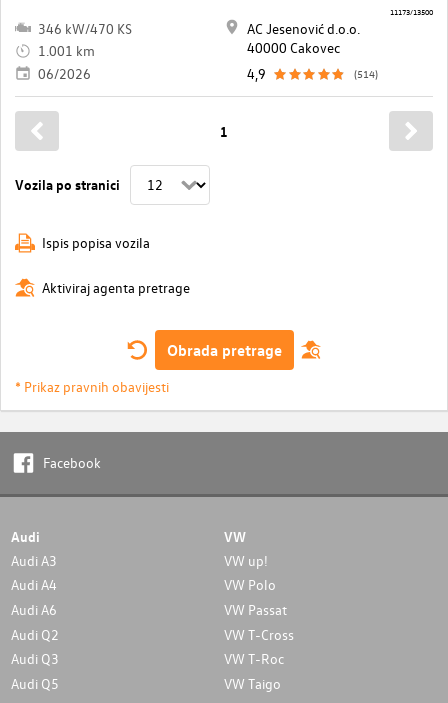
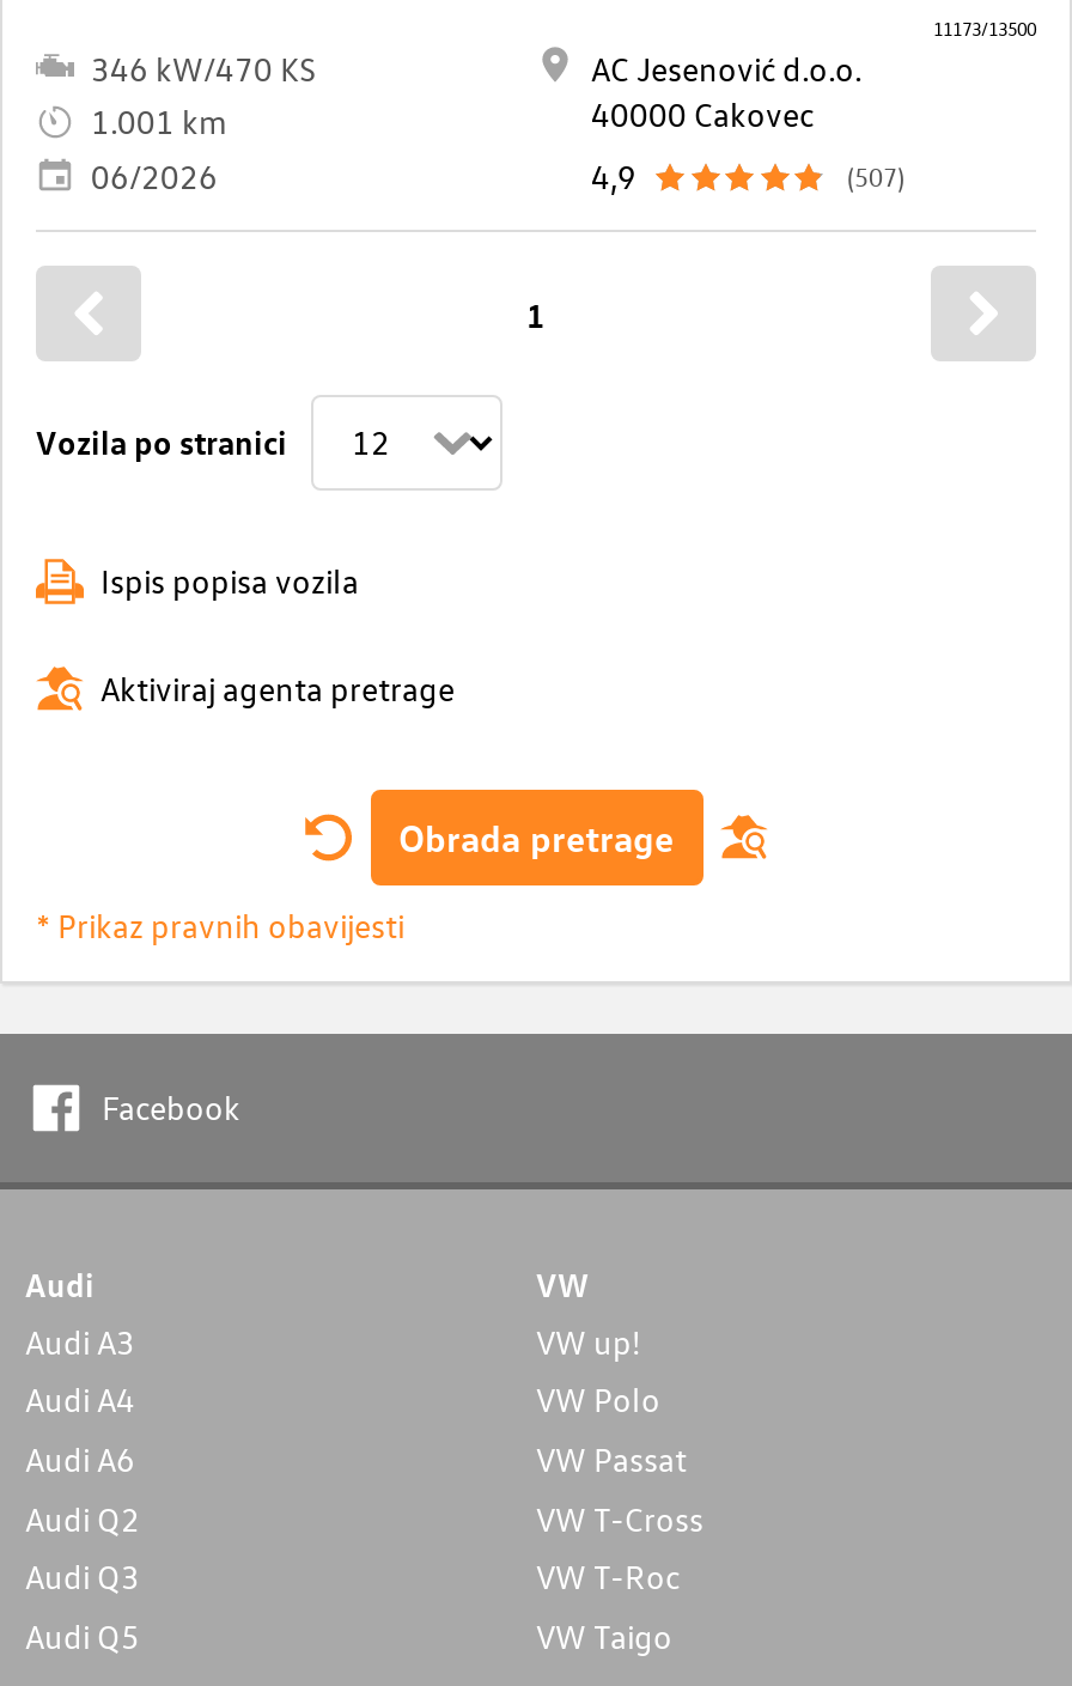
[354,65,378,80] (514) -> [847,157,904,193] (507)

